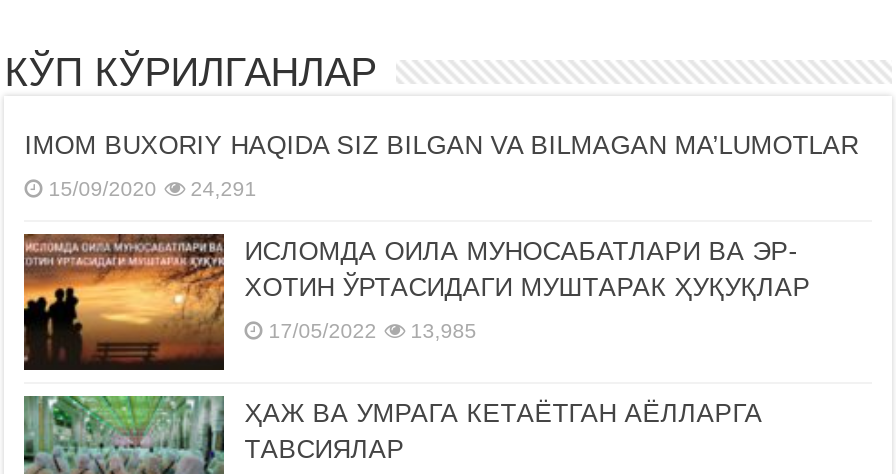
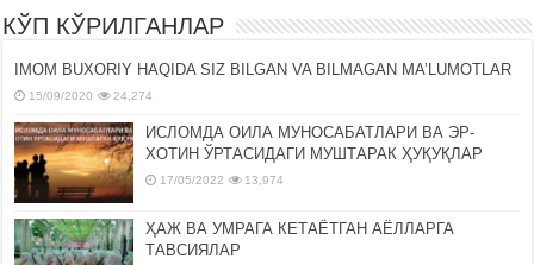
[48,177,256,199] 15/09/2020 24,291 -> [29,89,153,102] 15/09/2020 24,274
[268,319,476,341] 17/05/2022 13,985 -> [160,173,284,186] 17/05/2022 13,974

